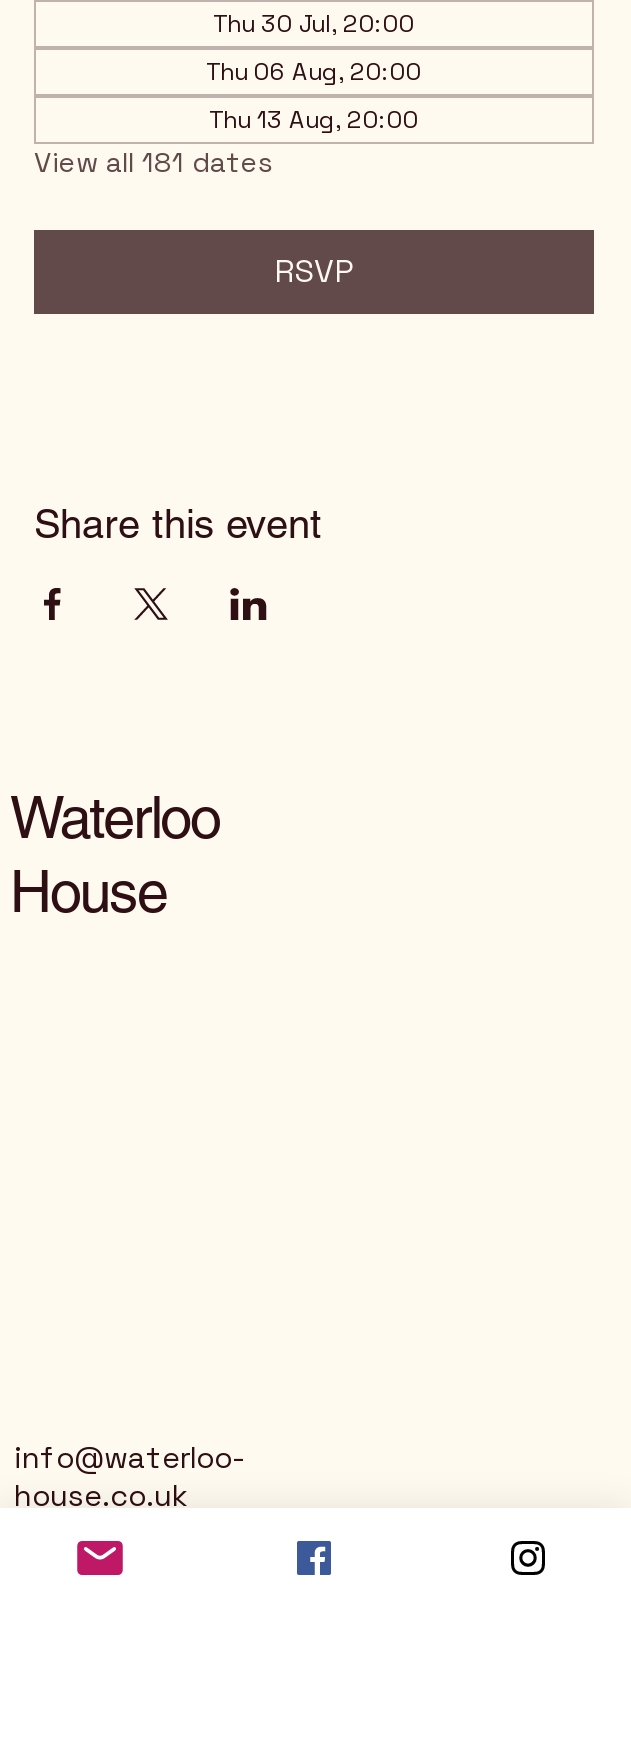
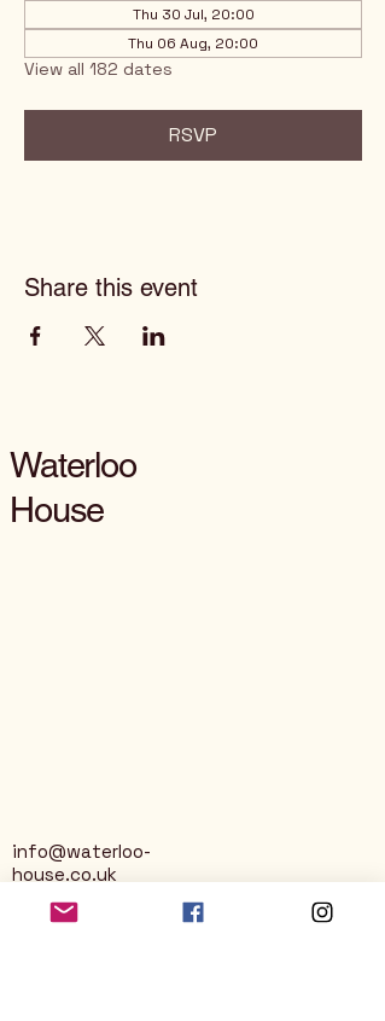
[34,104,419,180] Thu 13 Aug, 20:00 | View all 181 dates -> [24,58,173,80] View all 182 dates

